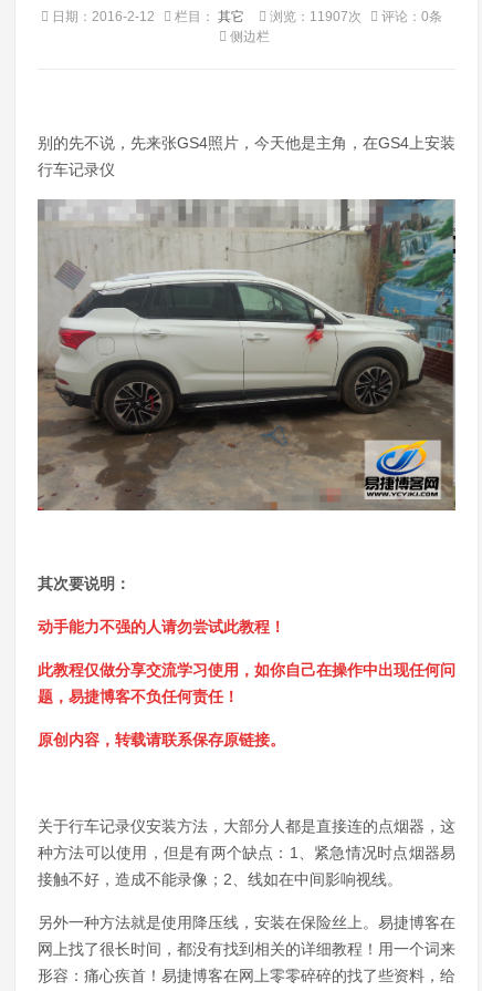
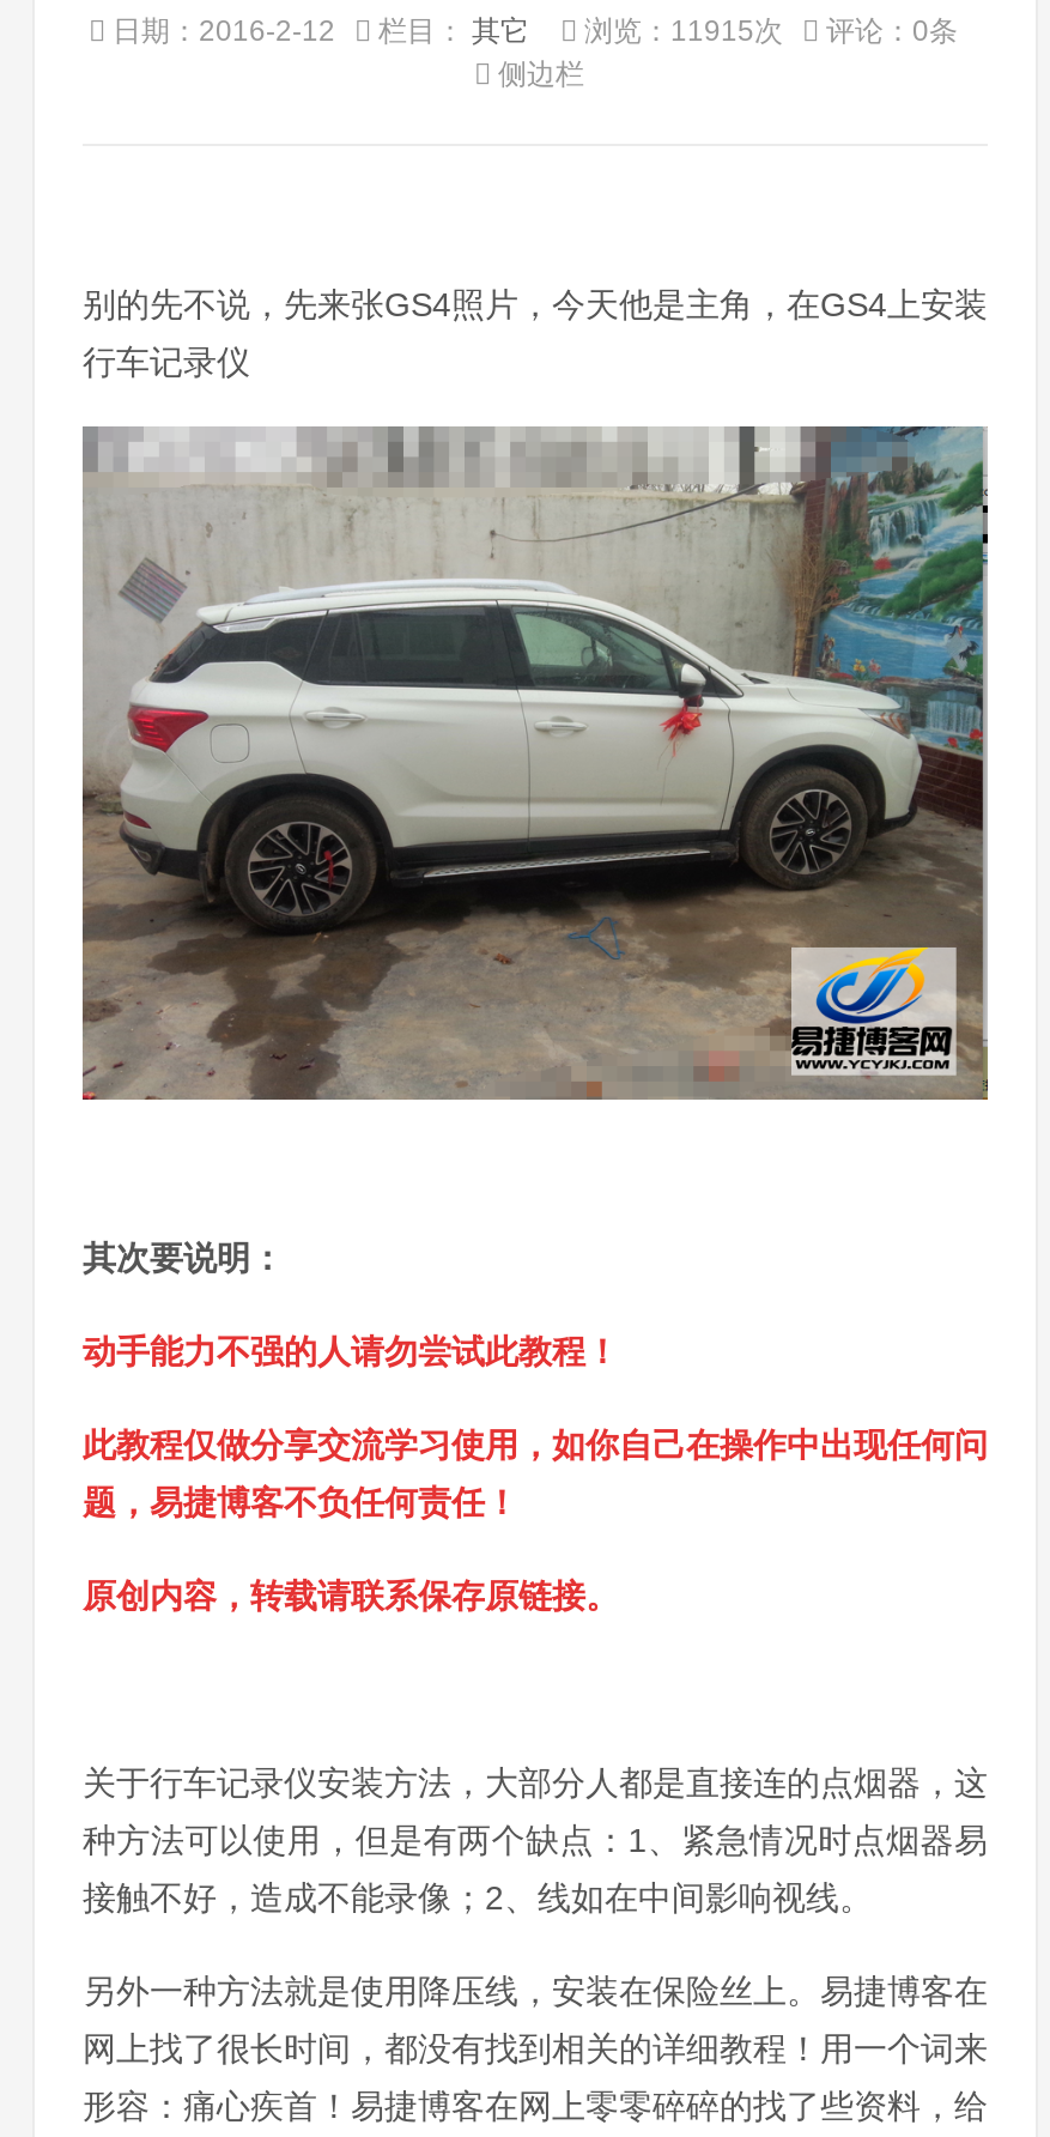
[48,8,442,24] 日期：2016-2-12 栏目：其它 浏览：11907次 评论：0条 -> [105,13,958,47] 日期：2016-2-12 栏目：其它 浏览：11915次 评论：0条

